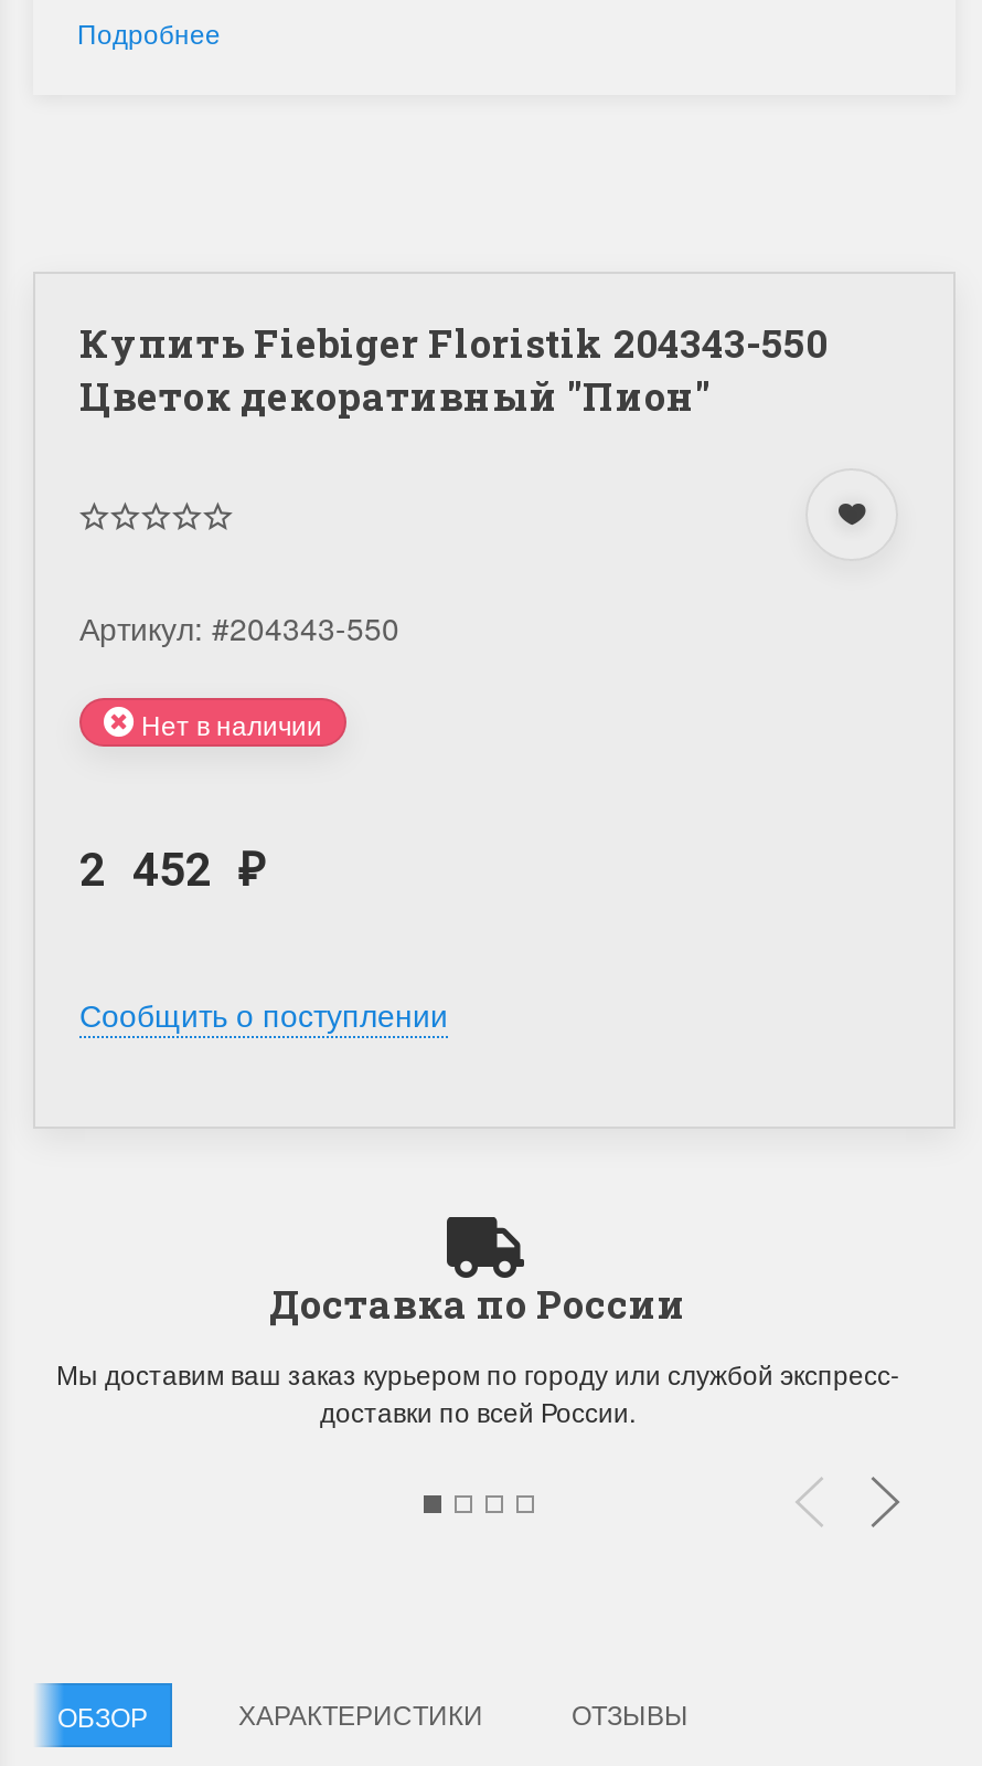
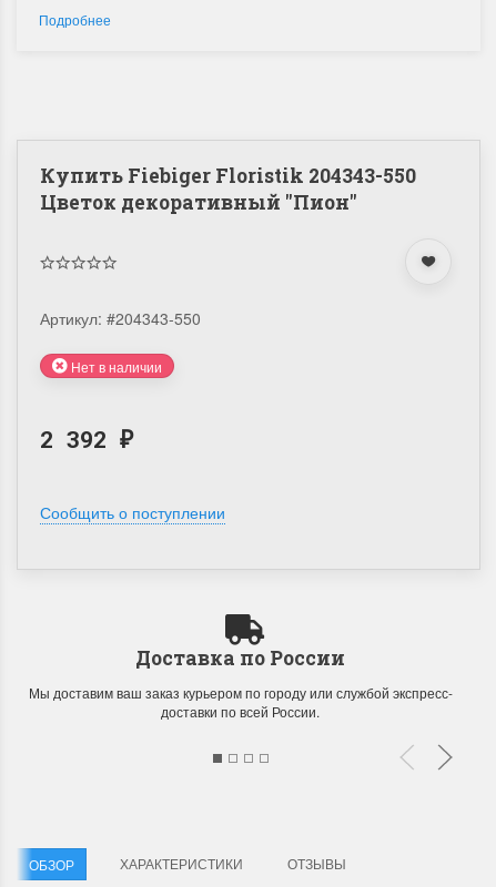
[79,838,263,900] 2 452 ₽ -> [40,424,132,455] 2 392 ₽

